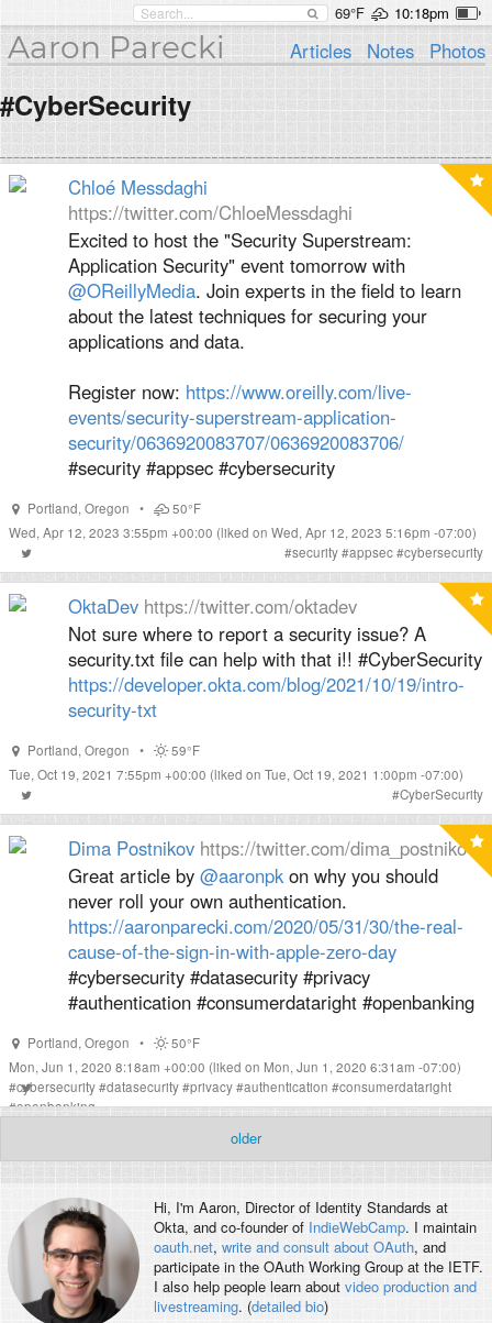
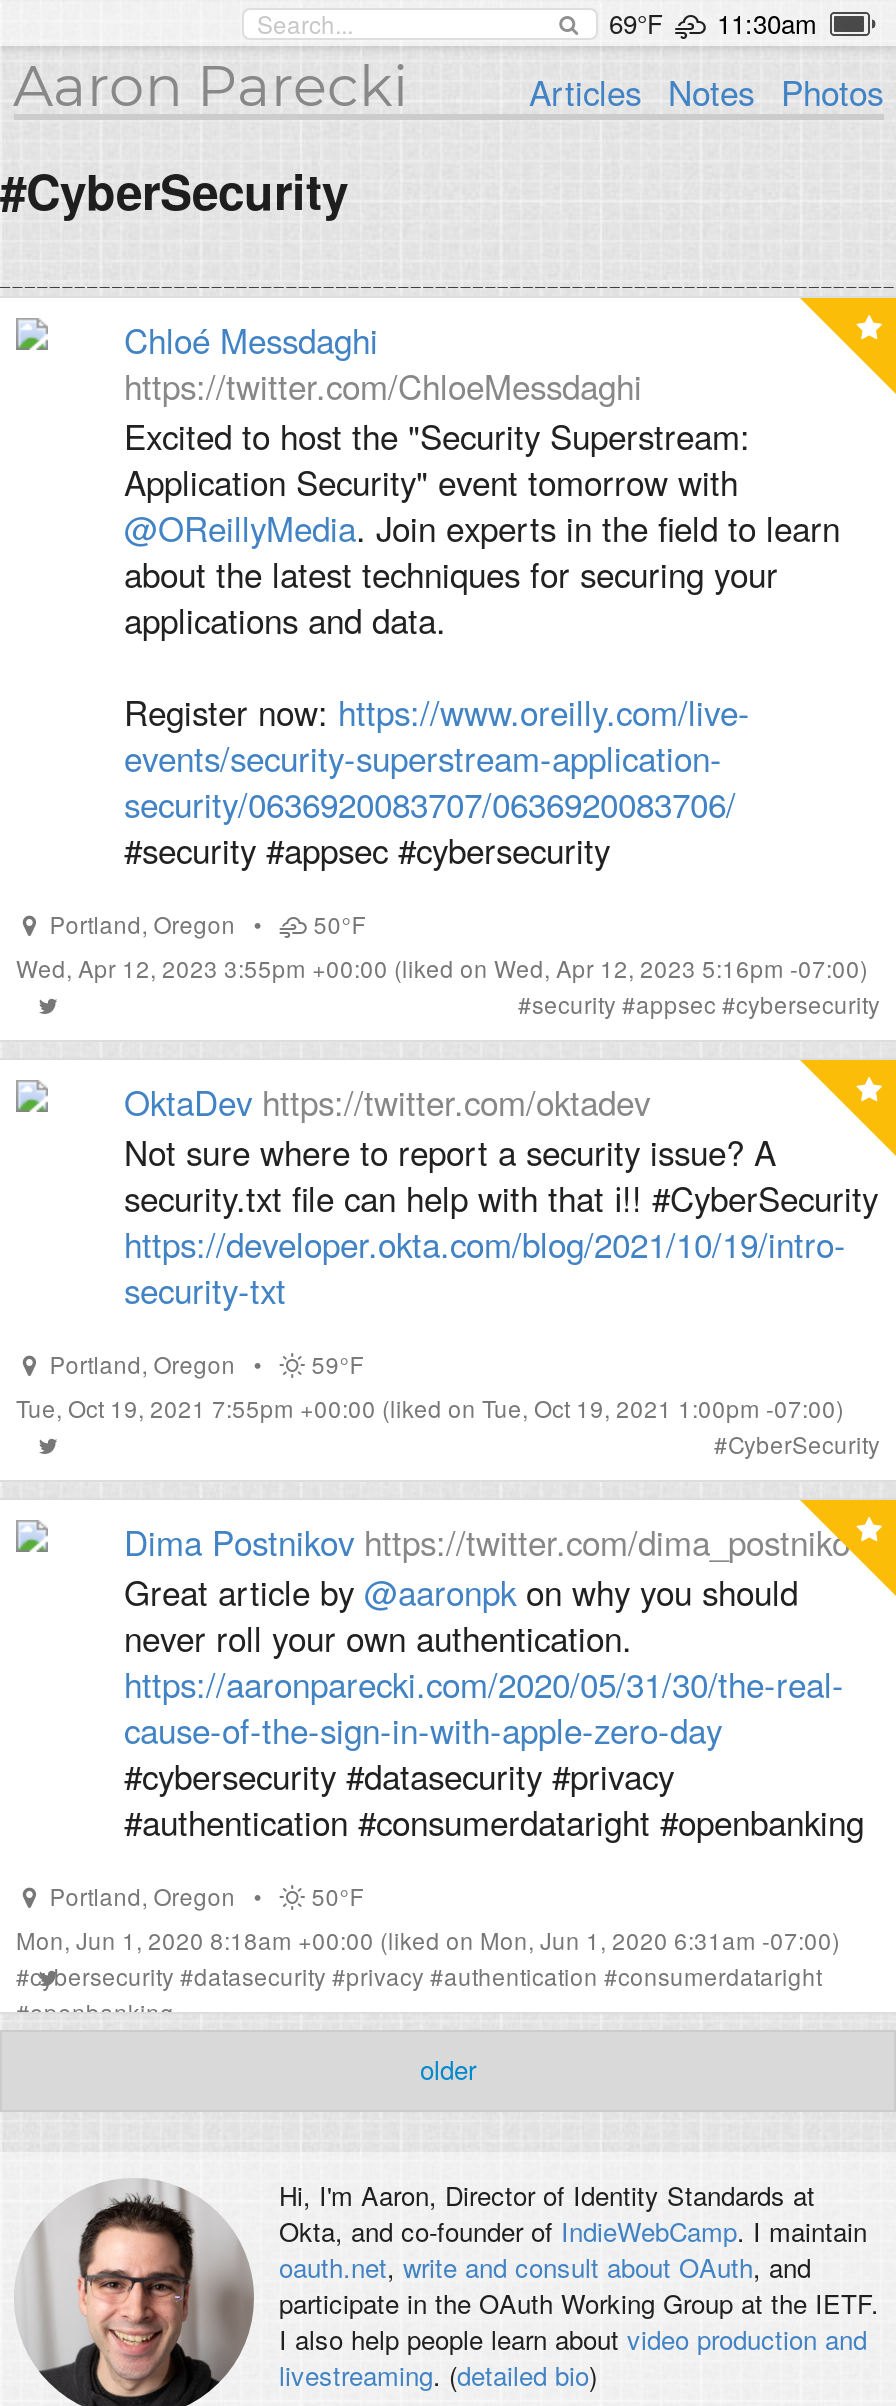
[334,2,449,23] 69°F 10:18pm -> [609,4,817,42] 69°F 11:30am

